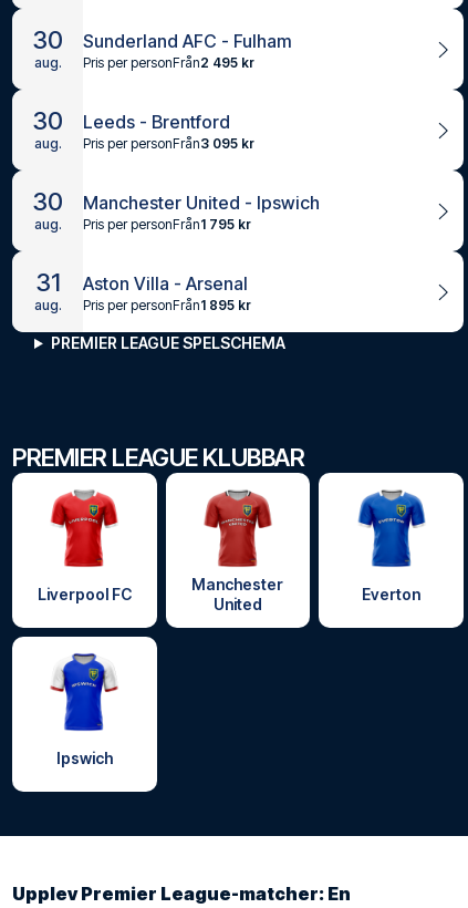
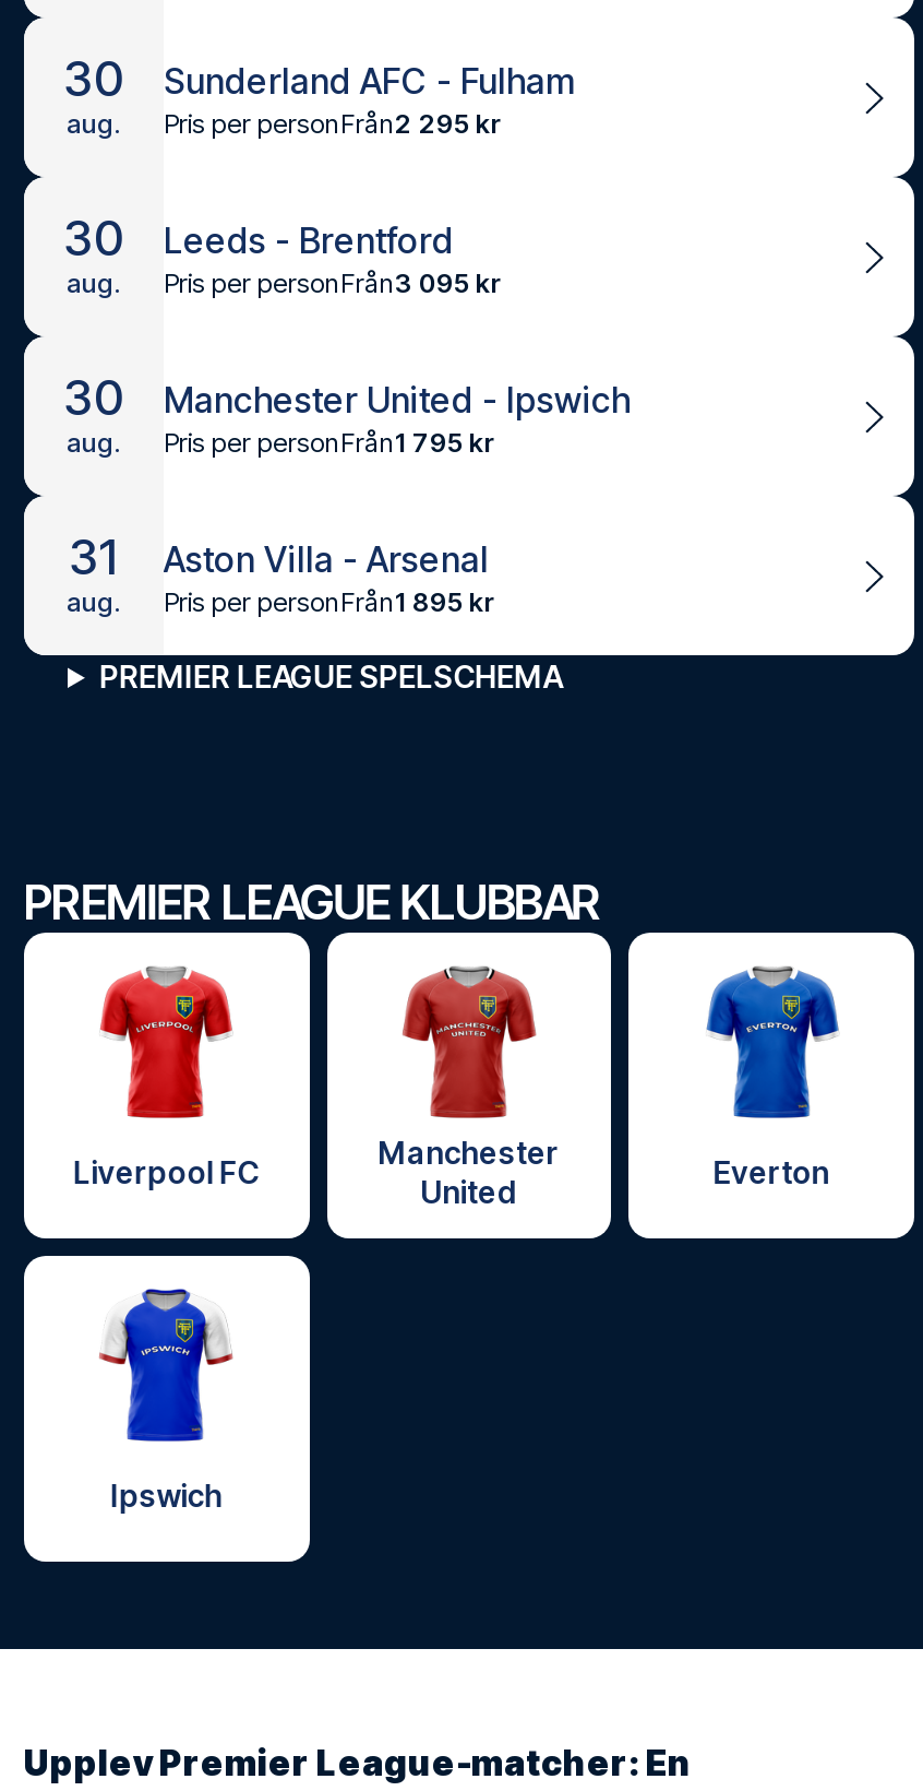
[83,54,254,70] Pris per personFrån2 495 kr -> [164,106,502,139] Pris per personFrån2 295 kr

